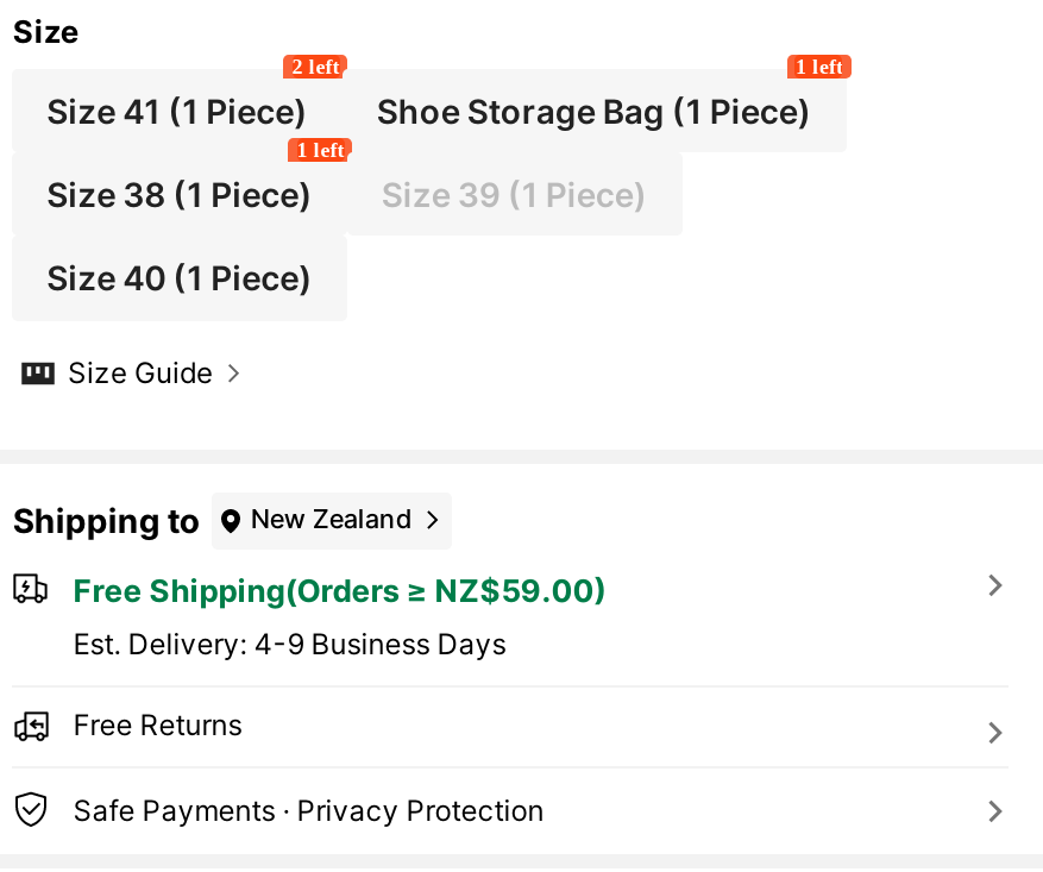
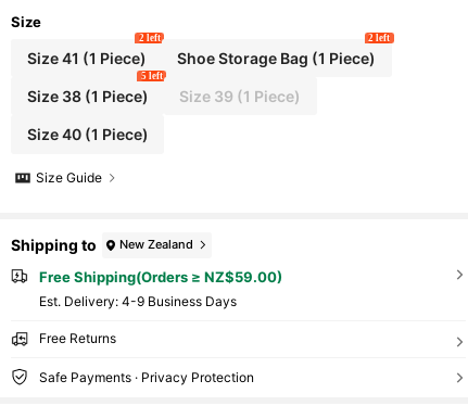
[795,55,843,79] 1 left -> [369,33,390,44] 2 left
[297,139,344,163] 1 left -> [141,71,163,82] 5 left

